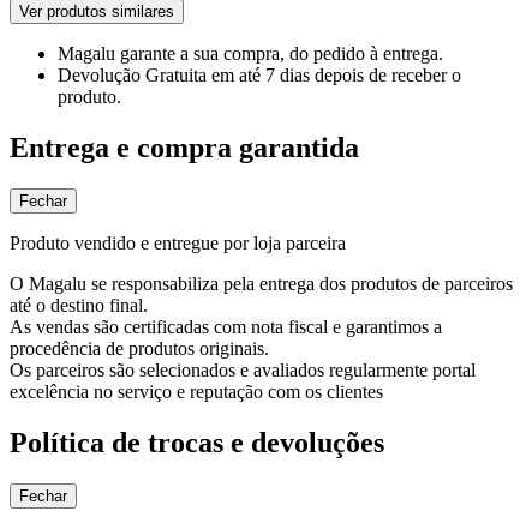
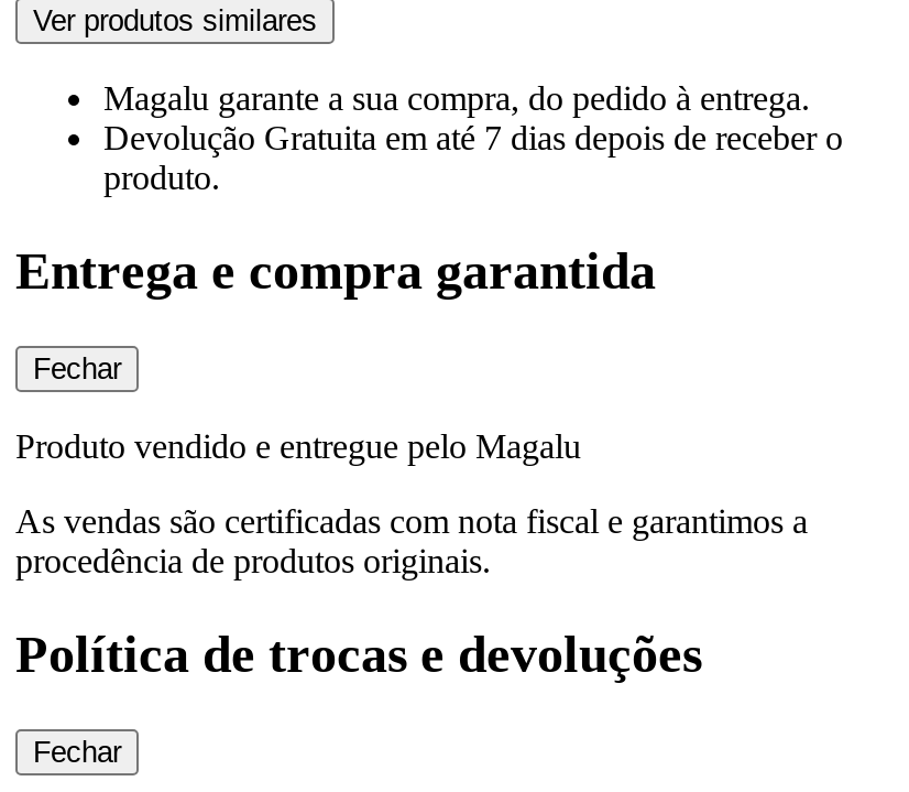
[10,233,513,315] Produto vendido e entregue por loja parceira | O Magalu se responsabiliza pela entrega dos produtos de parceiros | até o destino final. -> [15,427,581,465] Produto vendido e entregue pelo Magalu
[10,360,476,402] Os parceiros são selecionados e avaliados regularmente portal | excelência no serviço e reputação com os clientes -> none

